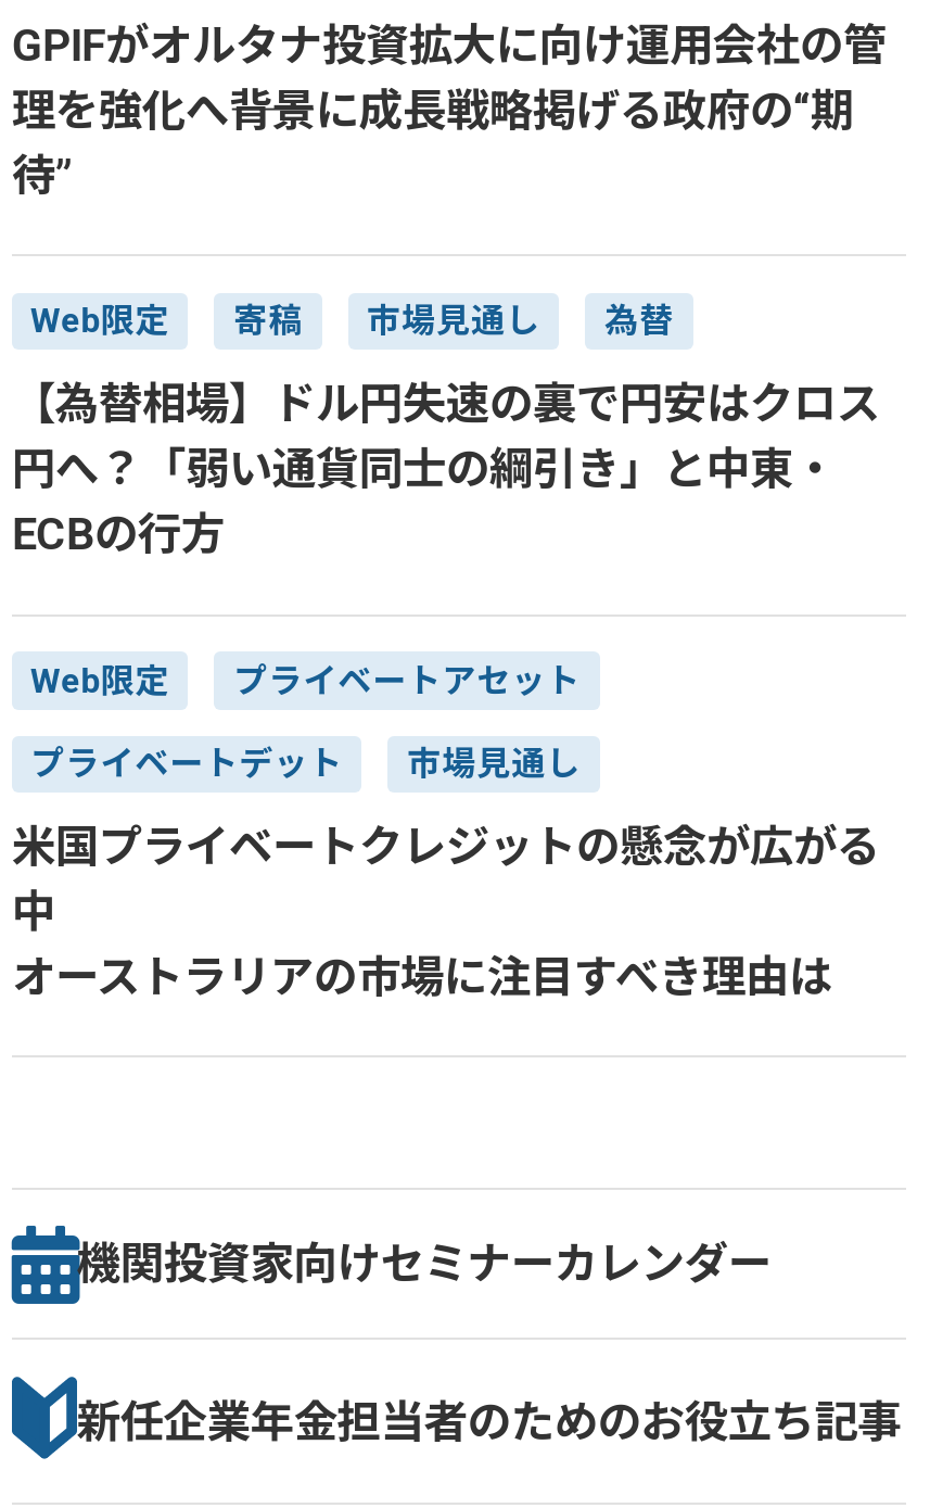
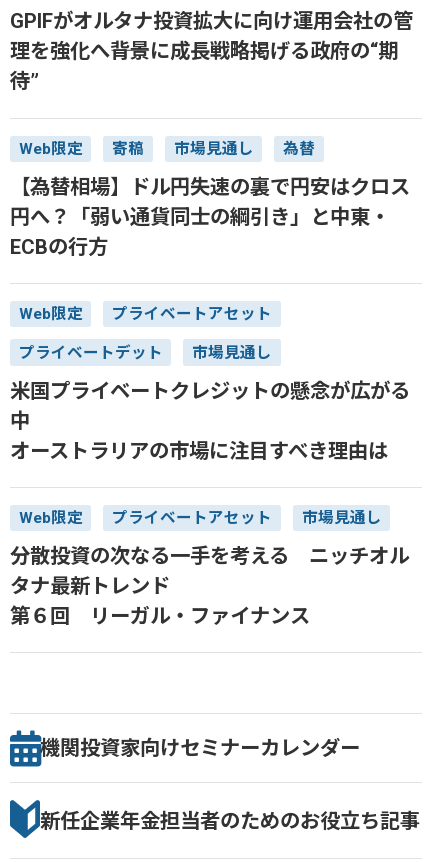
none -> [10,509,409,628] Web限定 | プライベートアセット | 市場見通し | 分散投資の次なる一手を考える ニッチオル | タナ最新トレンド | 第６回 リーガル・ファイナンス

